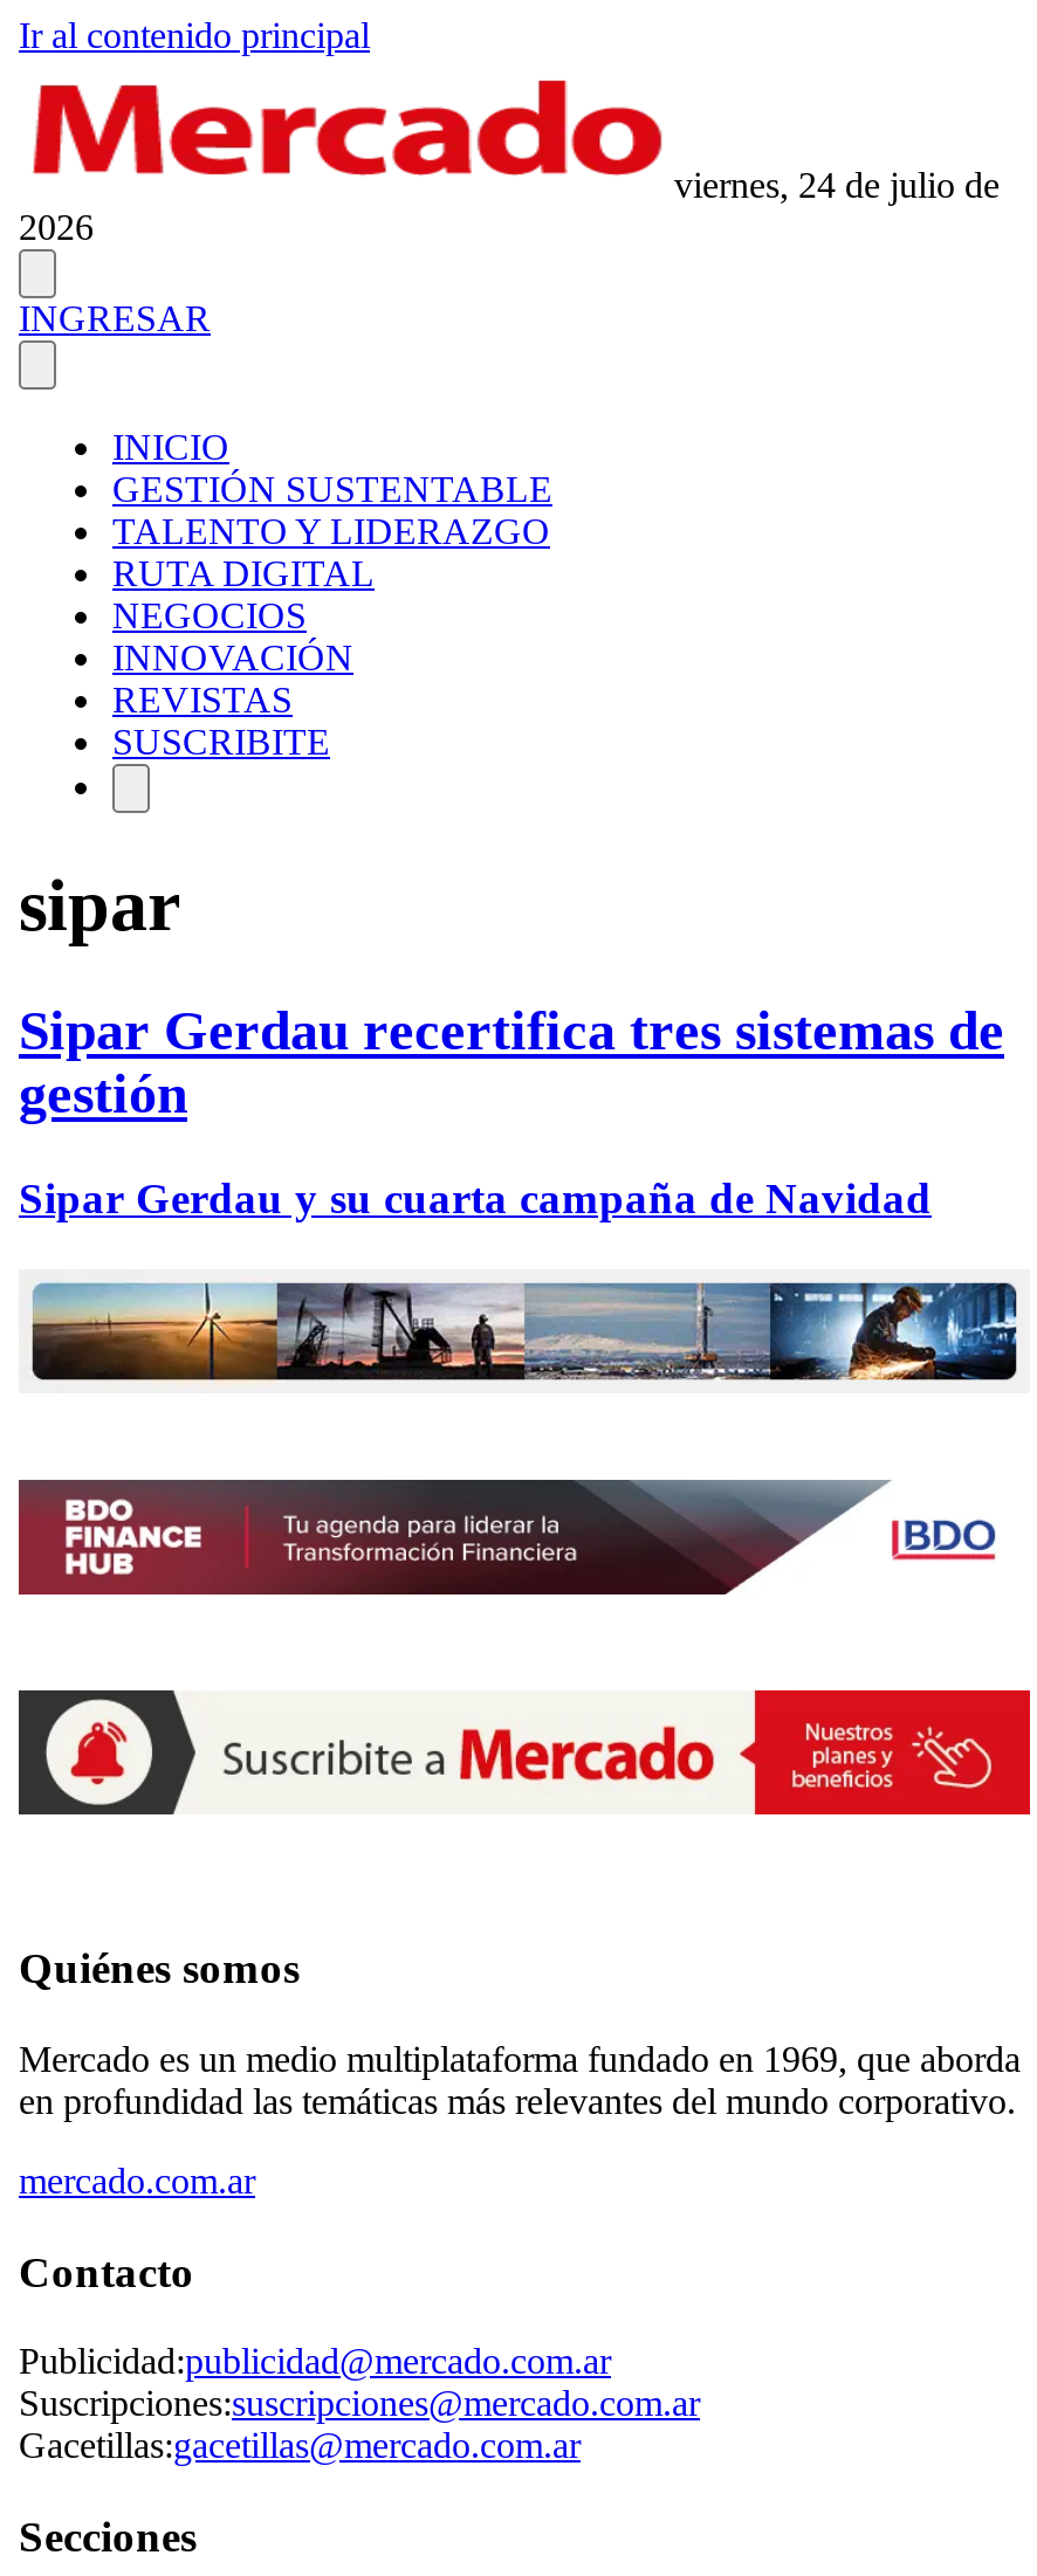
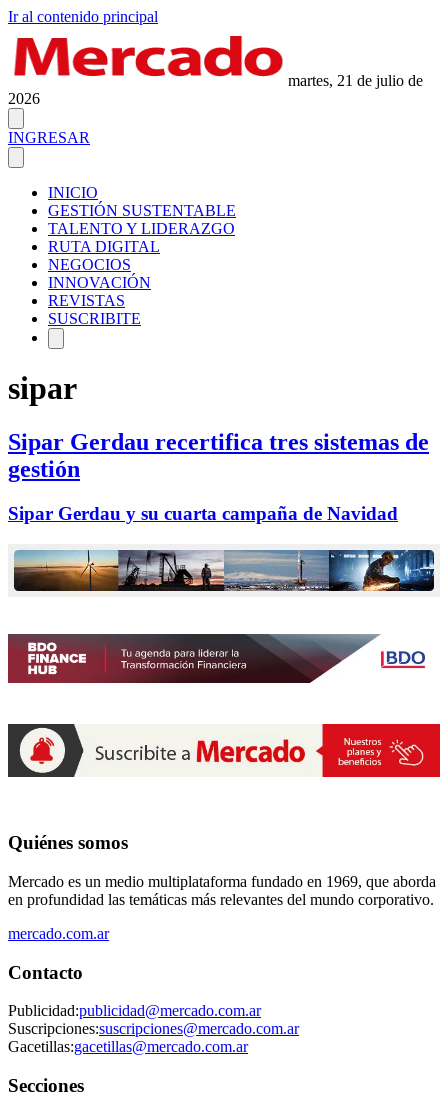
[674,165,1000,205] viernes, 24 de julio de -> [288,72,423,89] martes, 21 de julio de

